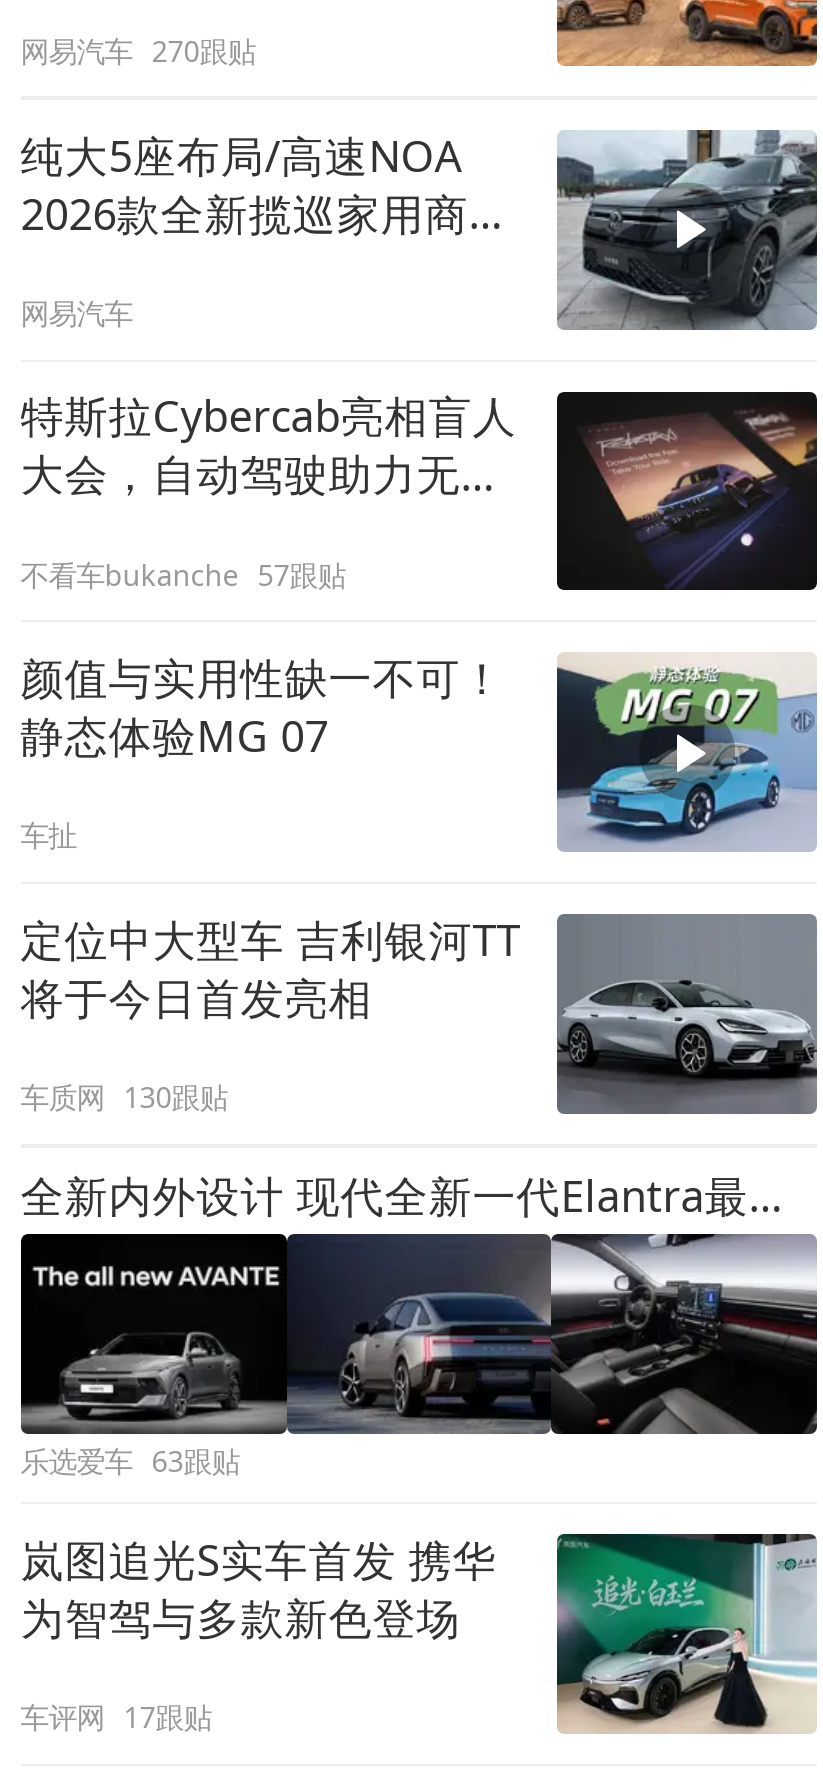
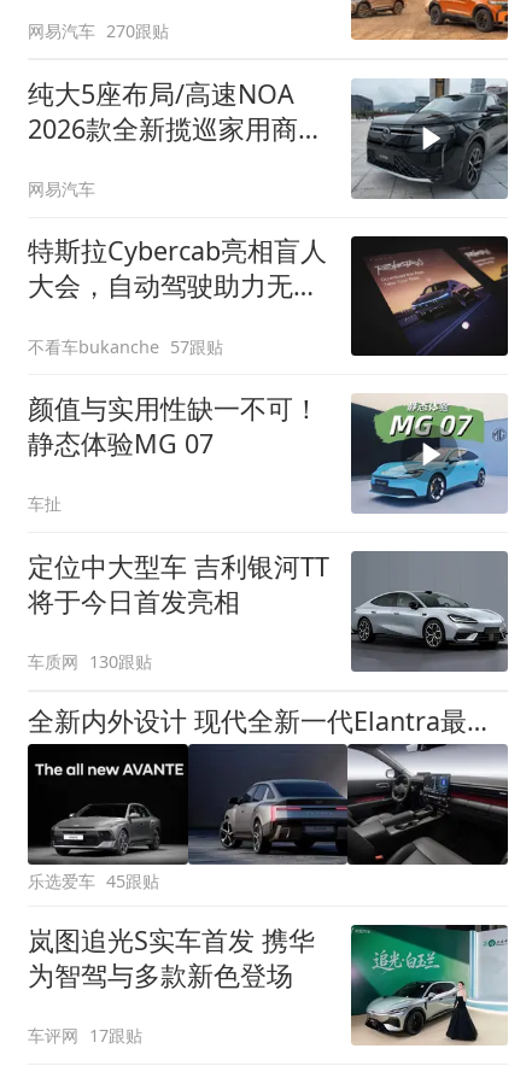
[20,1443,240,1481] 乐选爱车 63跟贴 -> [27,870,160,893] 乐选爱车 45跟贴

